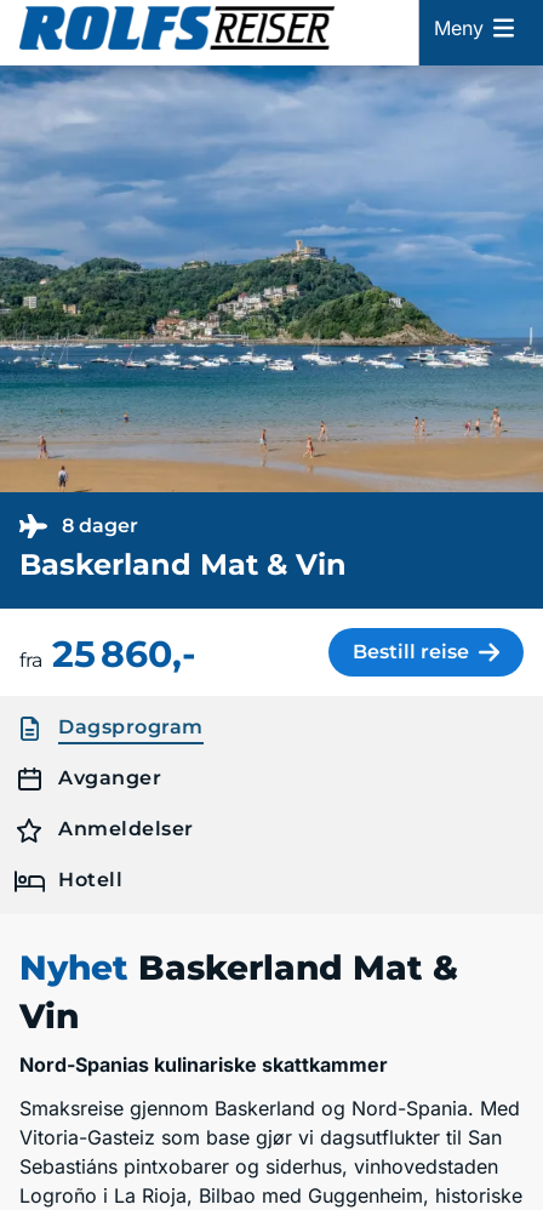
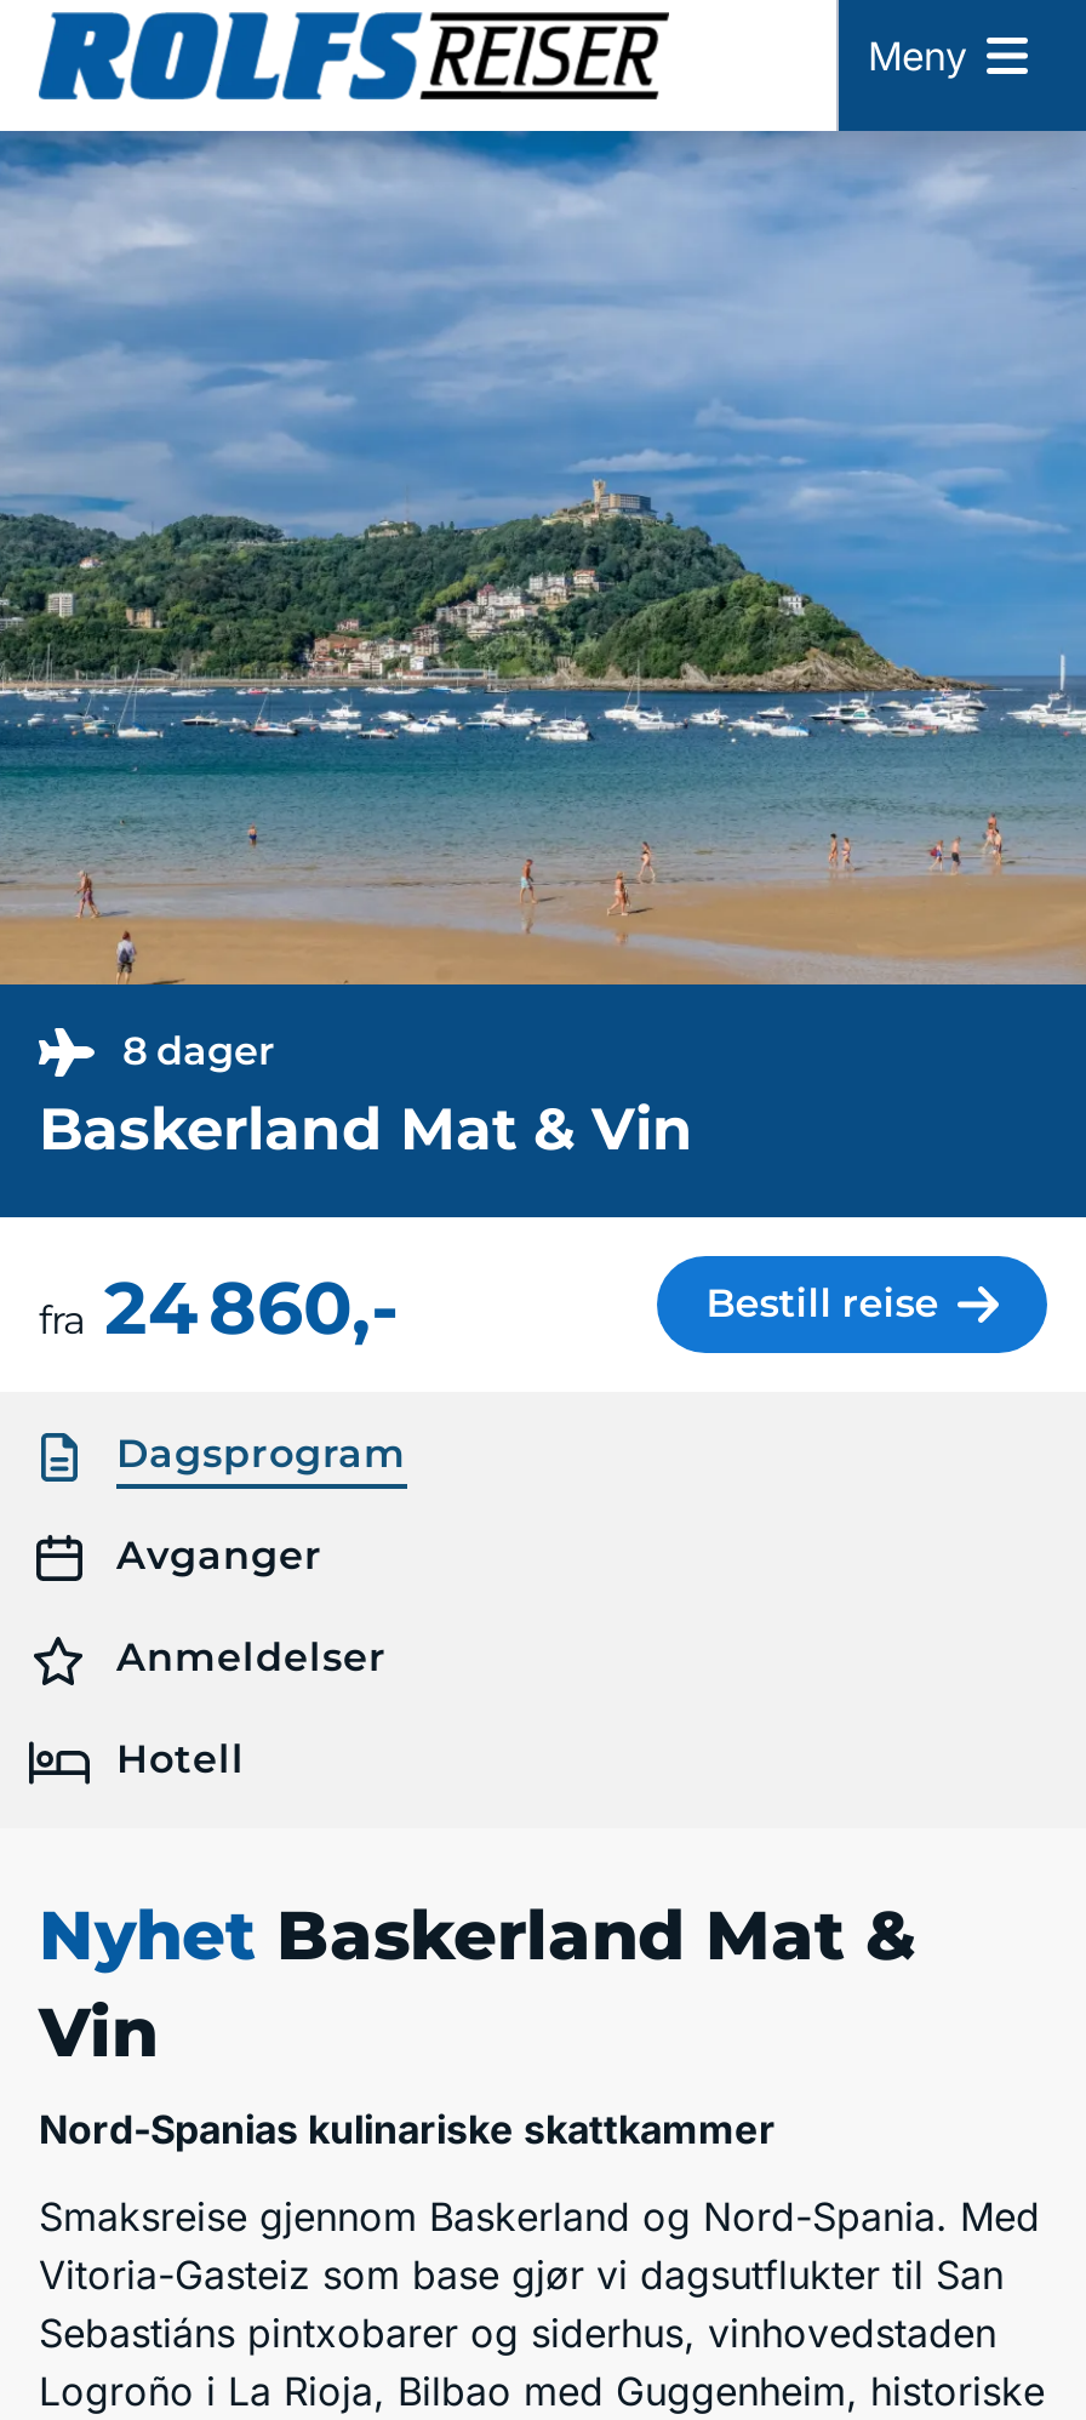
[19,632,196,677] fra 25 860,- -> [39,1263,400,1353] fra 24 860,-

